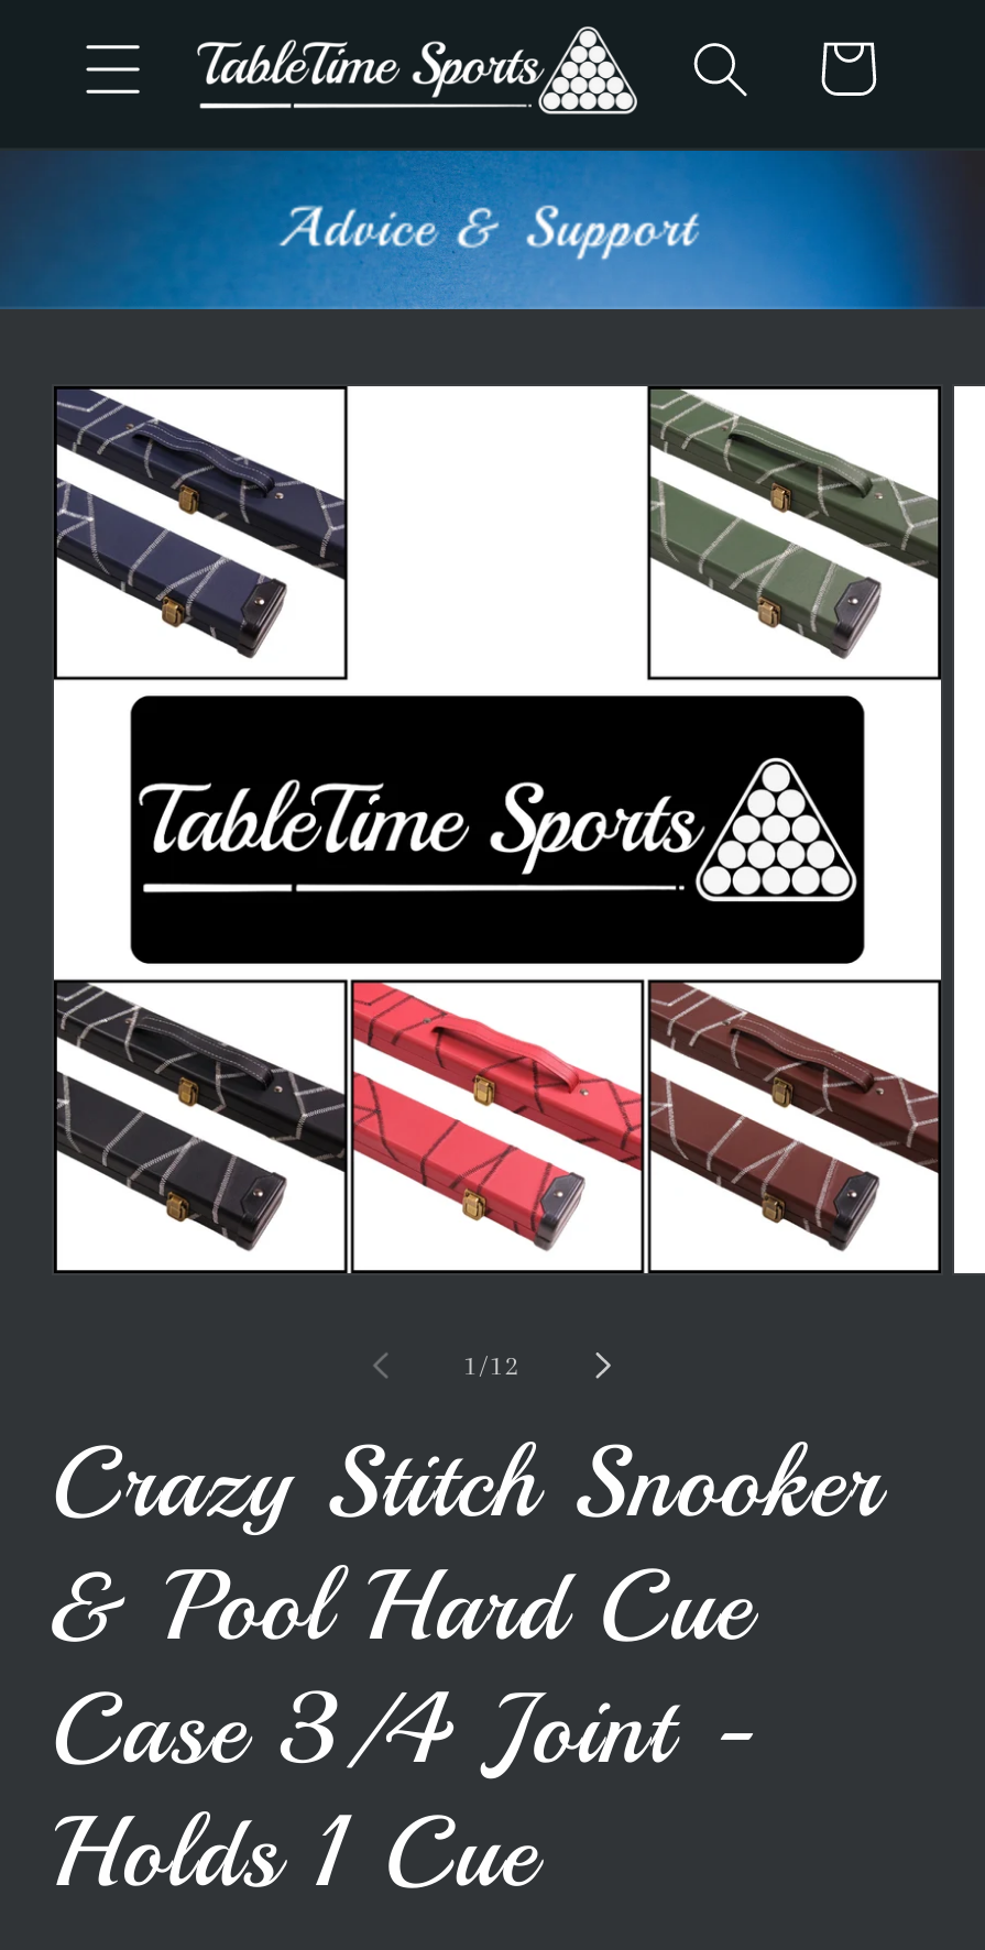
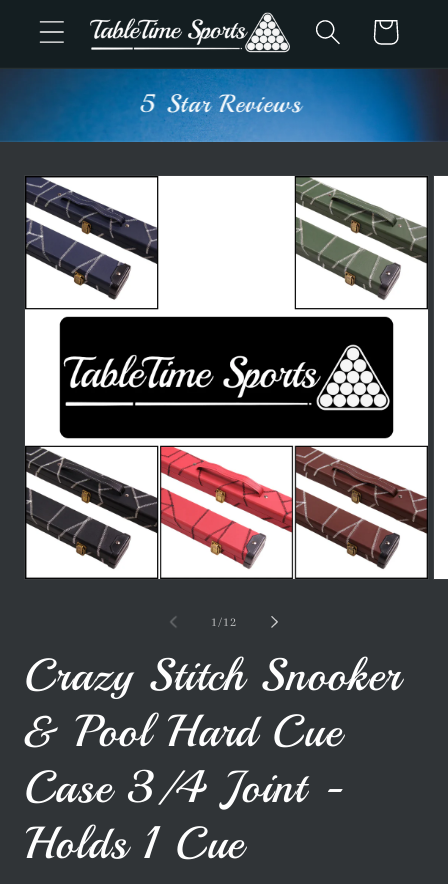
[279,193,696,263] Advice & Support -> [141,88,303,120] 5 Star Reviews

